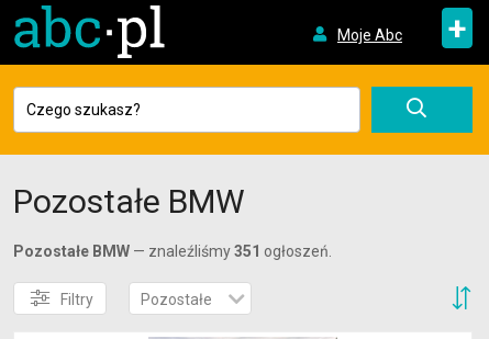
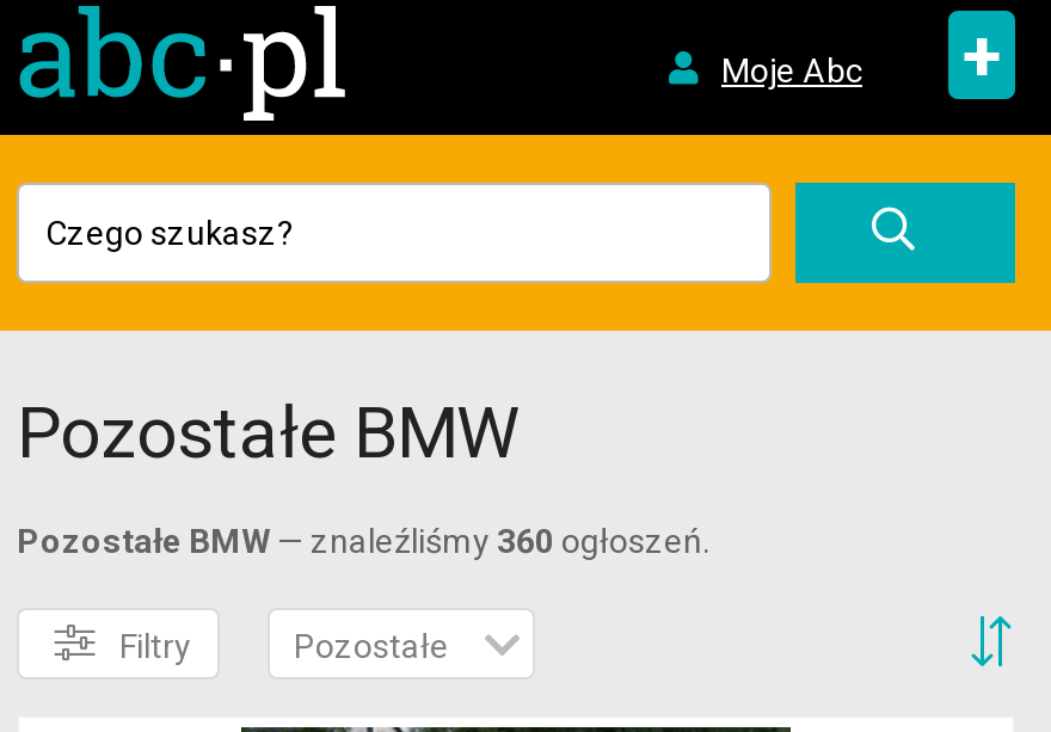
[13,242,332,260] Pozostałe BMW — znaleźliśmy 351 ogłoszeń. -> [17,522,709,560] Pozostałe BMW — znaleźliśmy 360 ogłoszeń.

